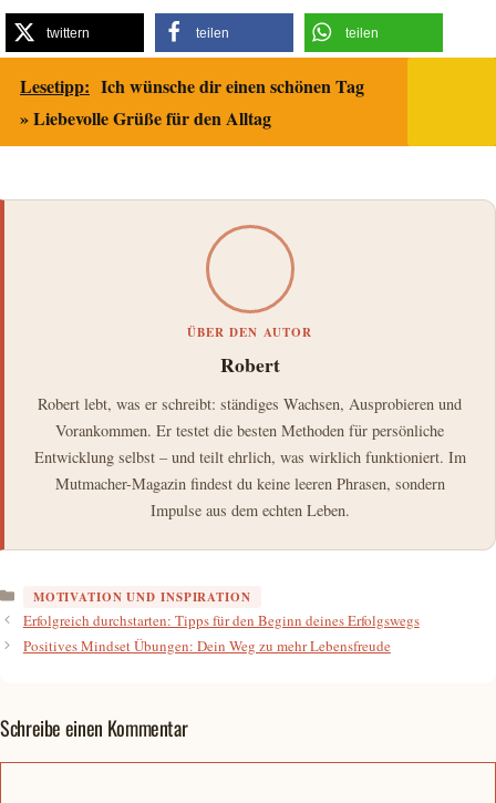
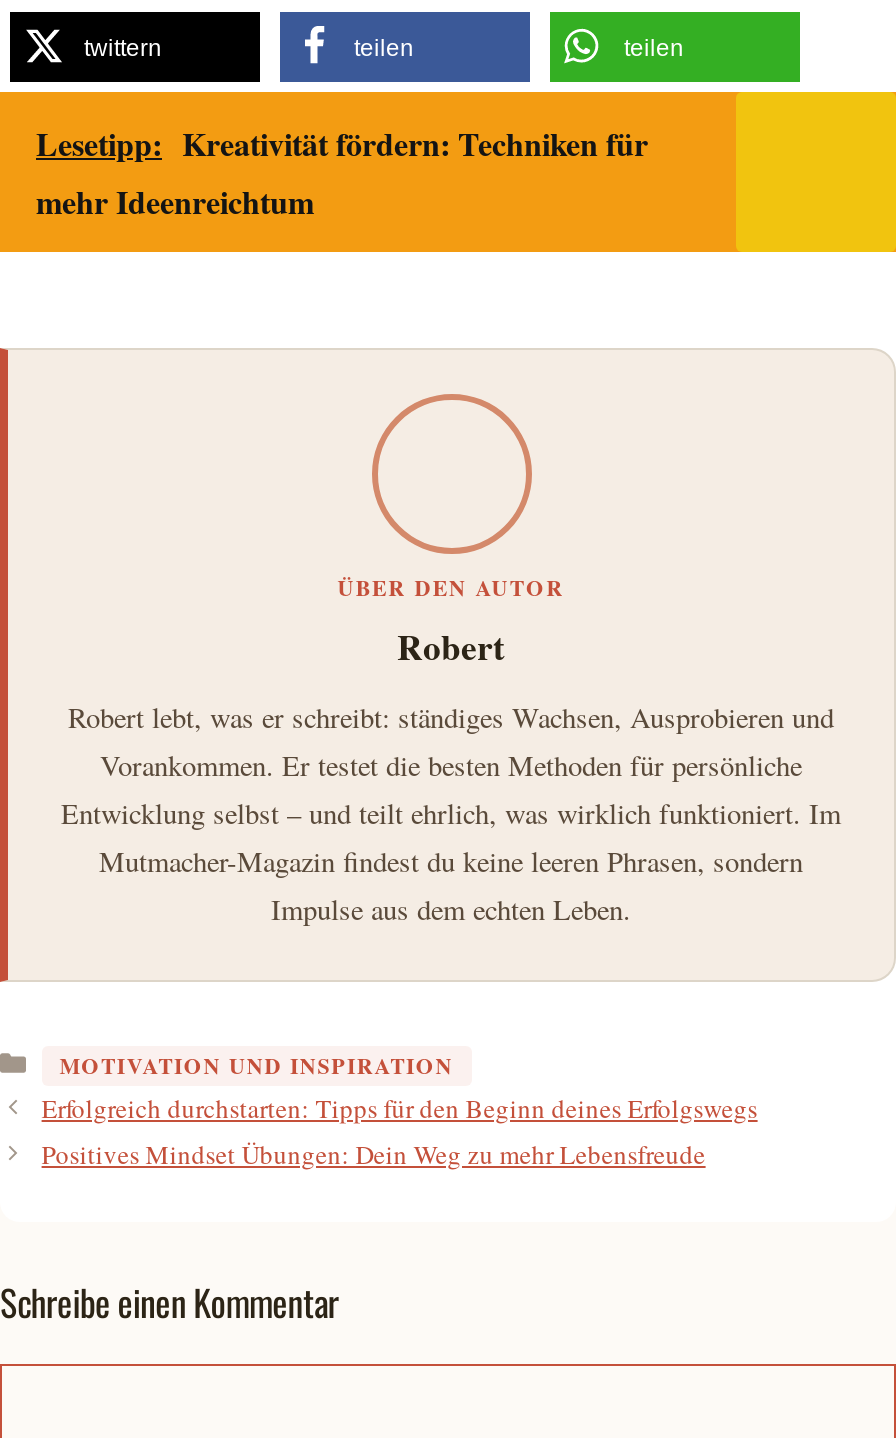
[20,73,364,131] Lesetipp: Ich wünsche dir einen schönen Tag | » Liebevolle Grüße für den Alltag -> [36,120,648,224] Lesetipp: Kreativität fördern: Techniken für | mehr Ideenreichtum

